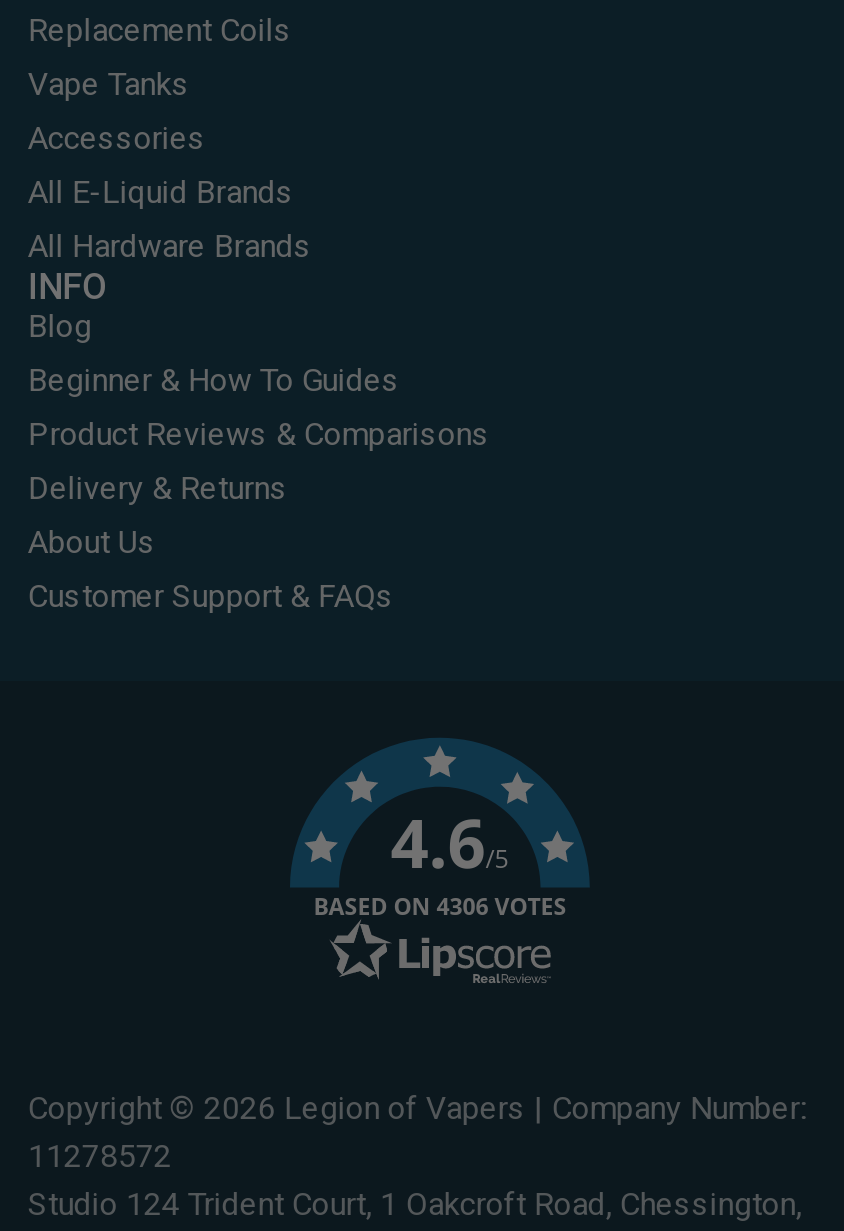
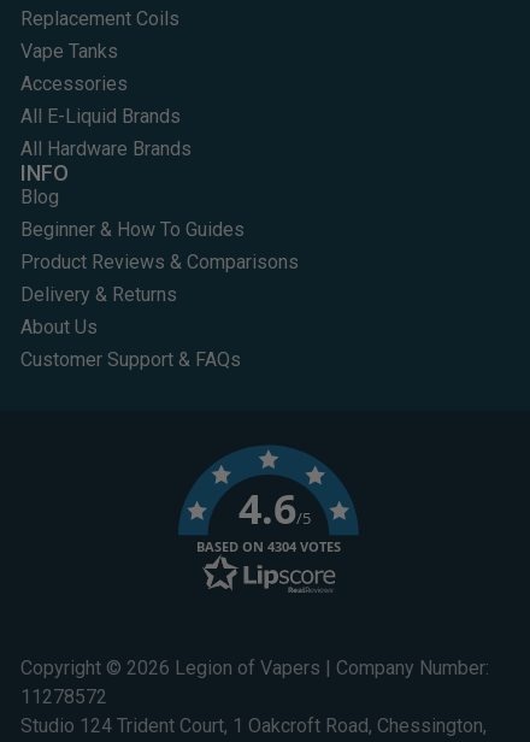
[313,891,567,922] BASED ON 4306 VOTES -> [196,537,341,555] BASED ON 4304 VOTES

